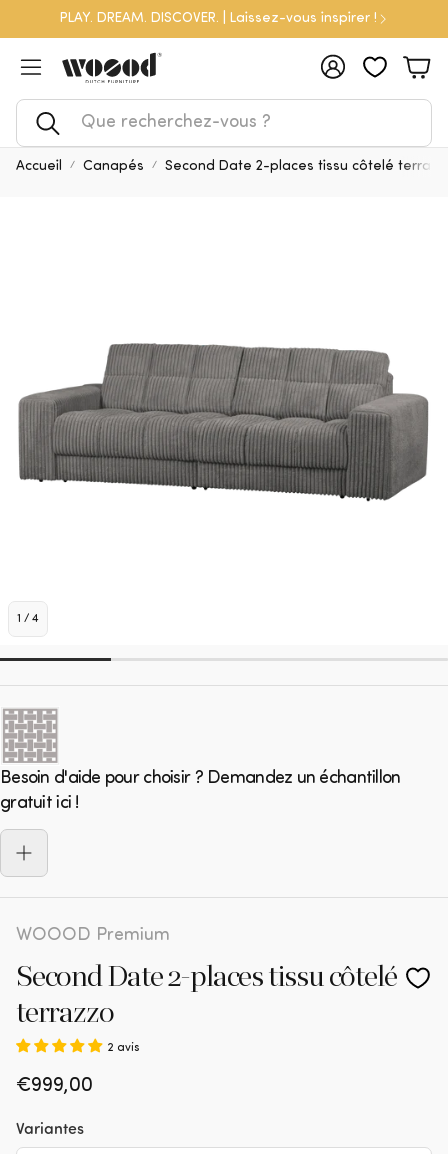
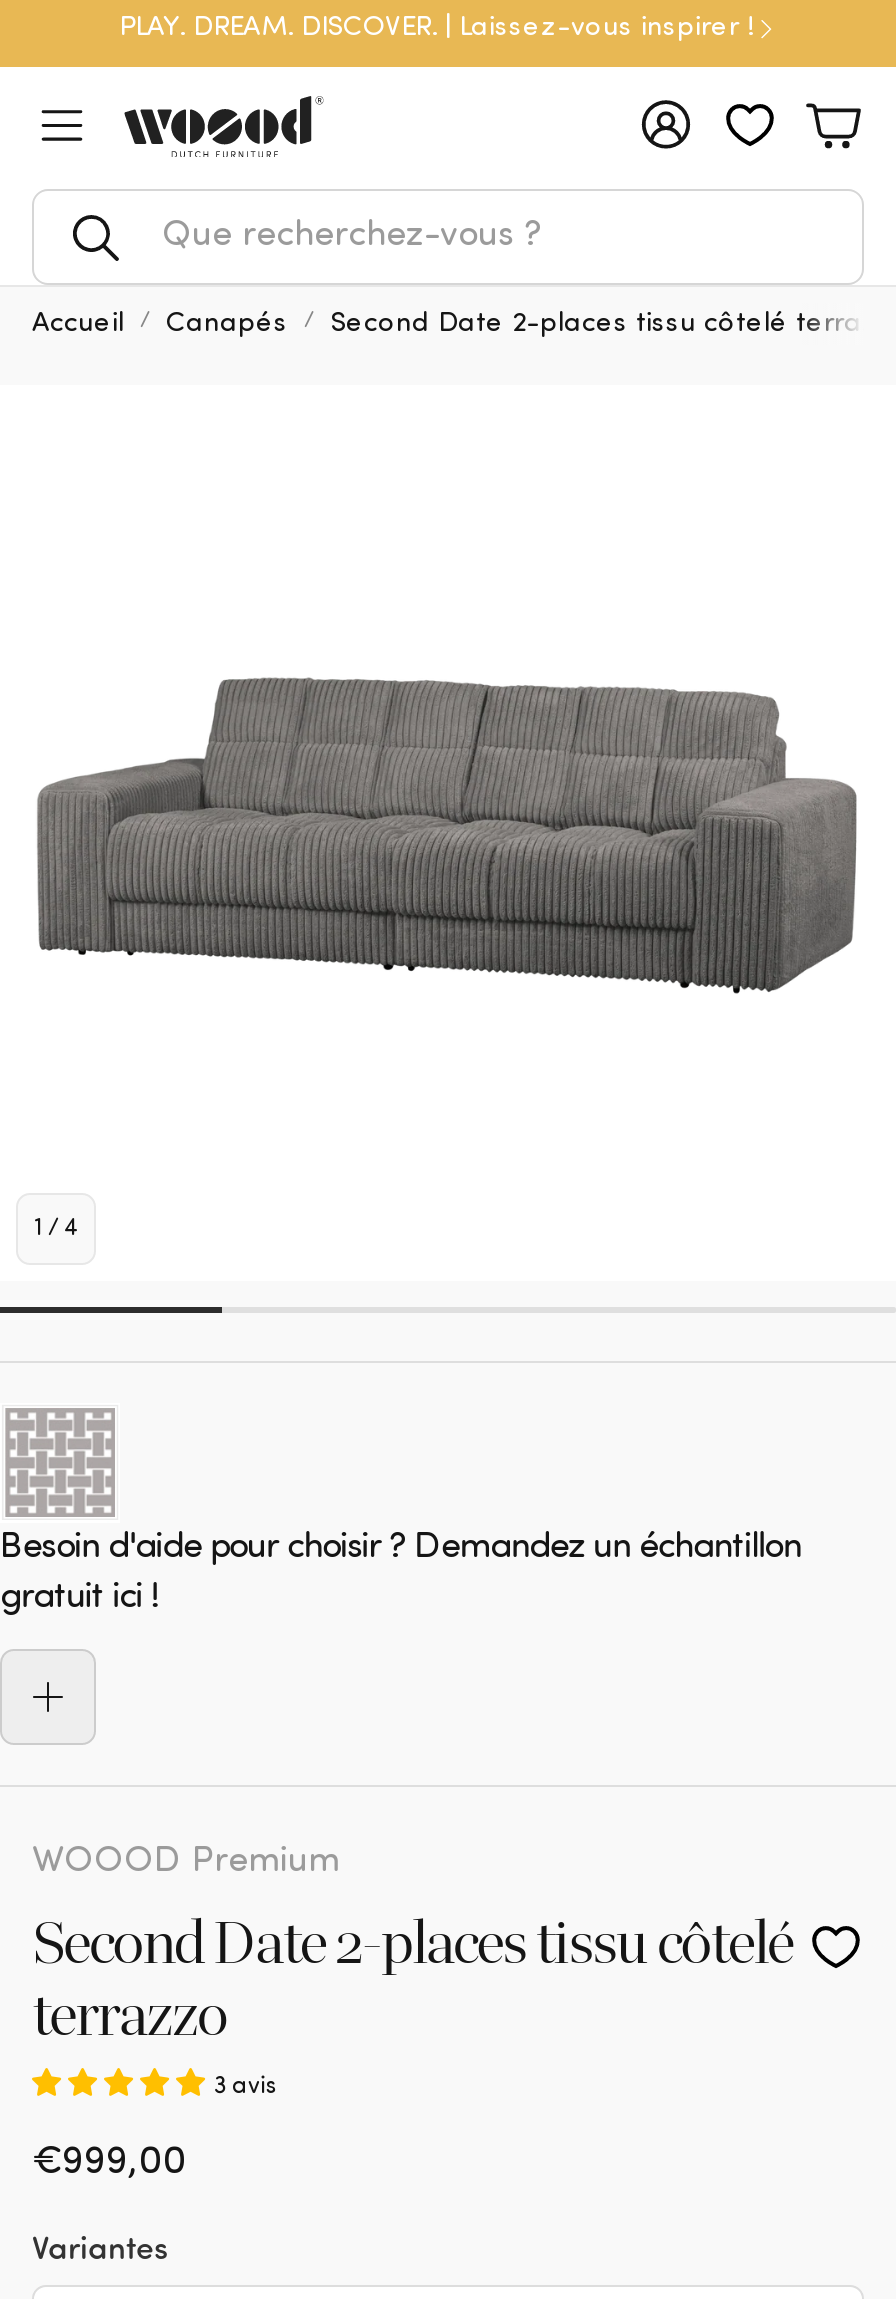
[107,1041,139,1053] 2 avis -> [214,2074,276,2098] 3 avis

